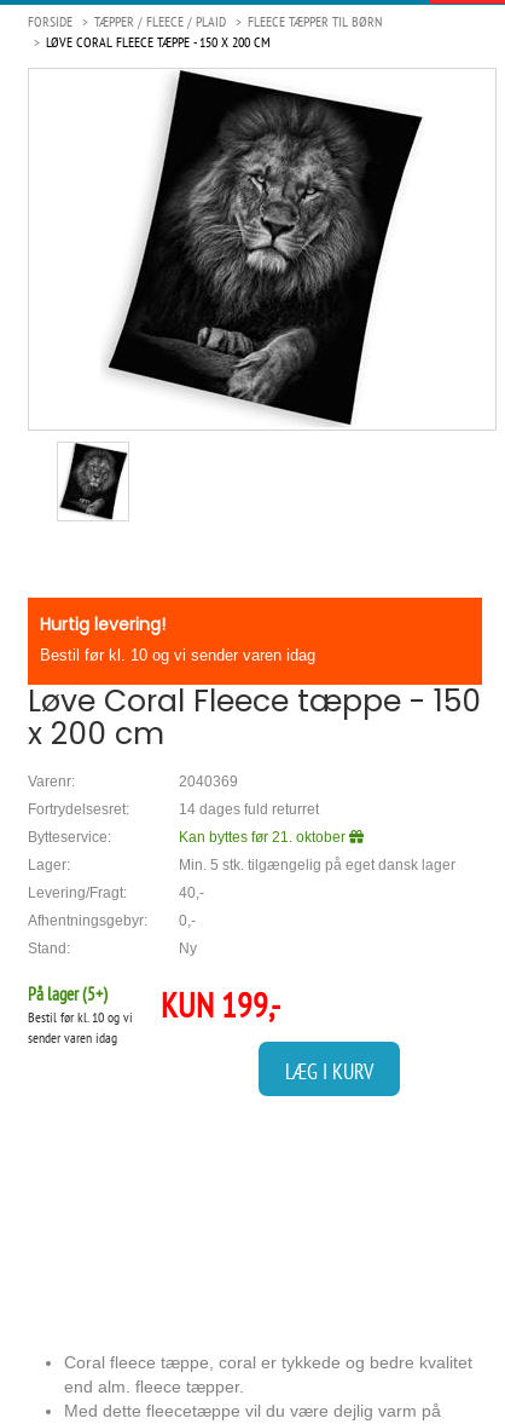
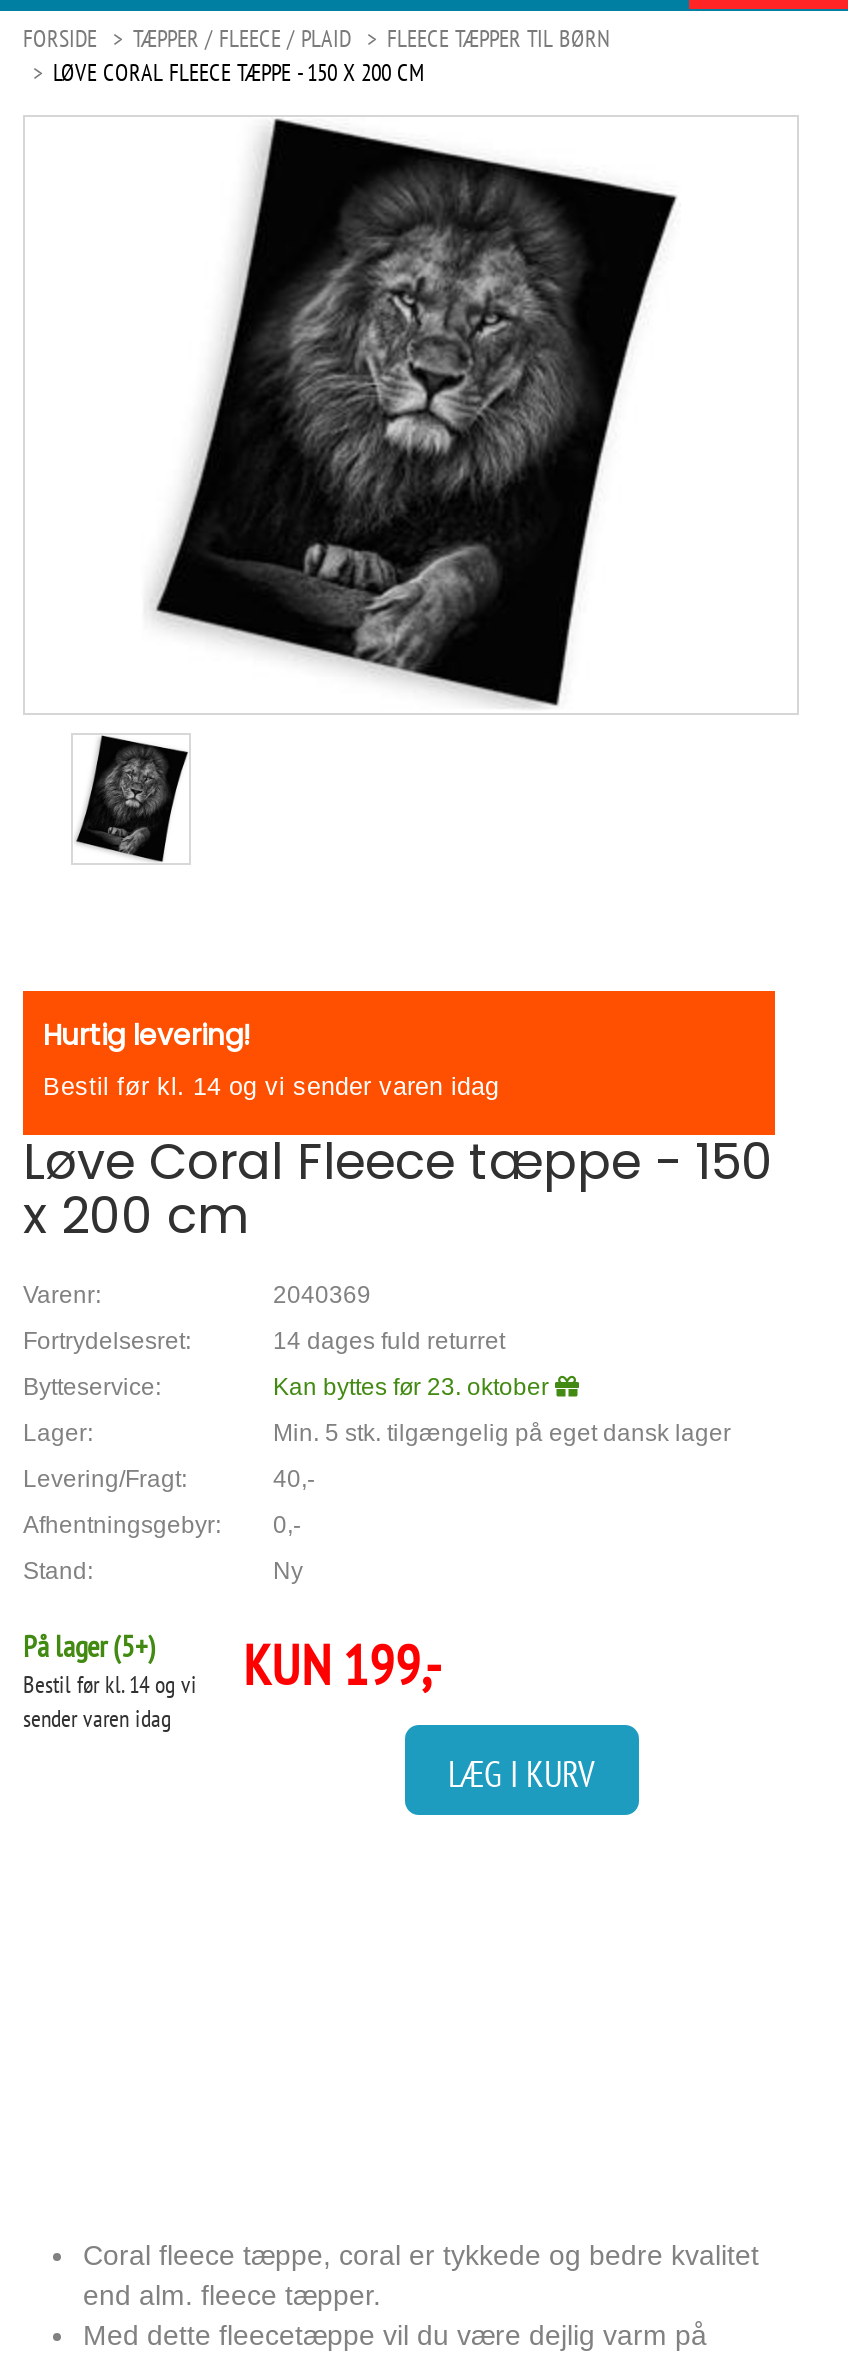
[40,647,315,664] Bestil før kl. 10 og vi sender varen idag -> [43,1073,499,1101] Bestil før kl. 14 og vi sender varen idag
[179,829,349,846] Kan byttes før 21. oktober -> [273,1373,555,1401] Kan byttes før 23. oktober
[28,1008,133,1026] Bestil før kl. 10 og vi -> [23,1669,197,1699] Bestil før kl. 14 og vi

